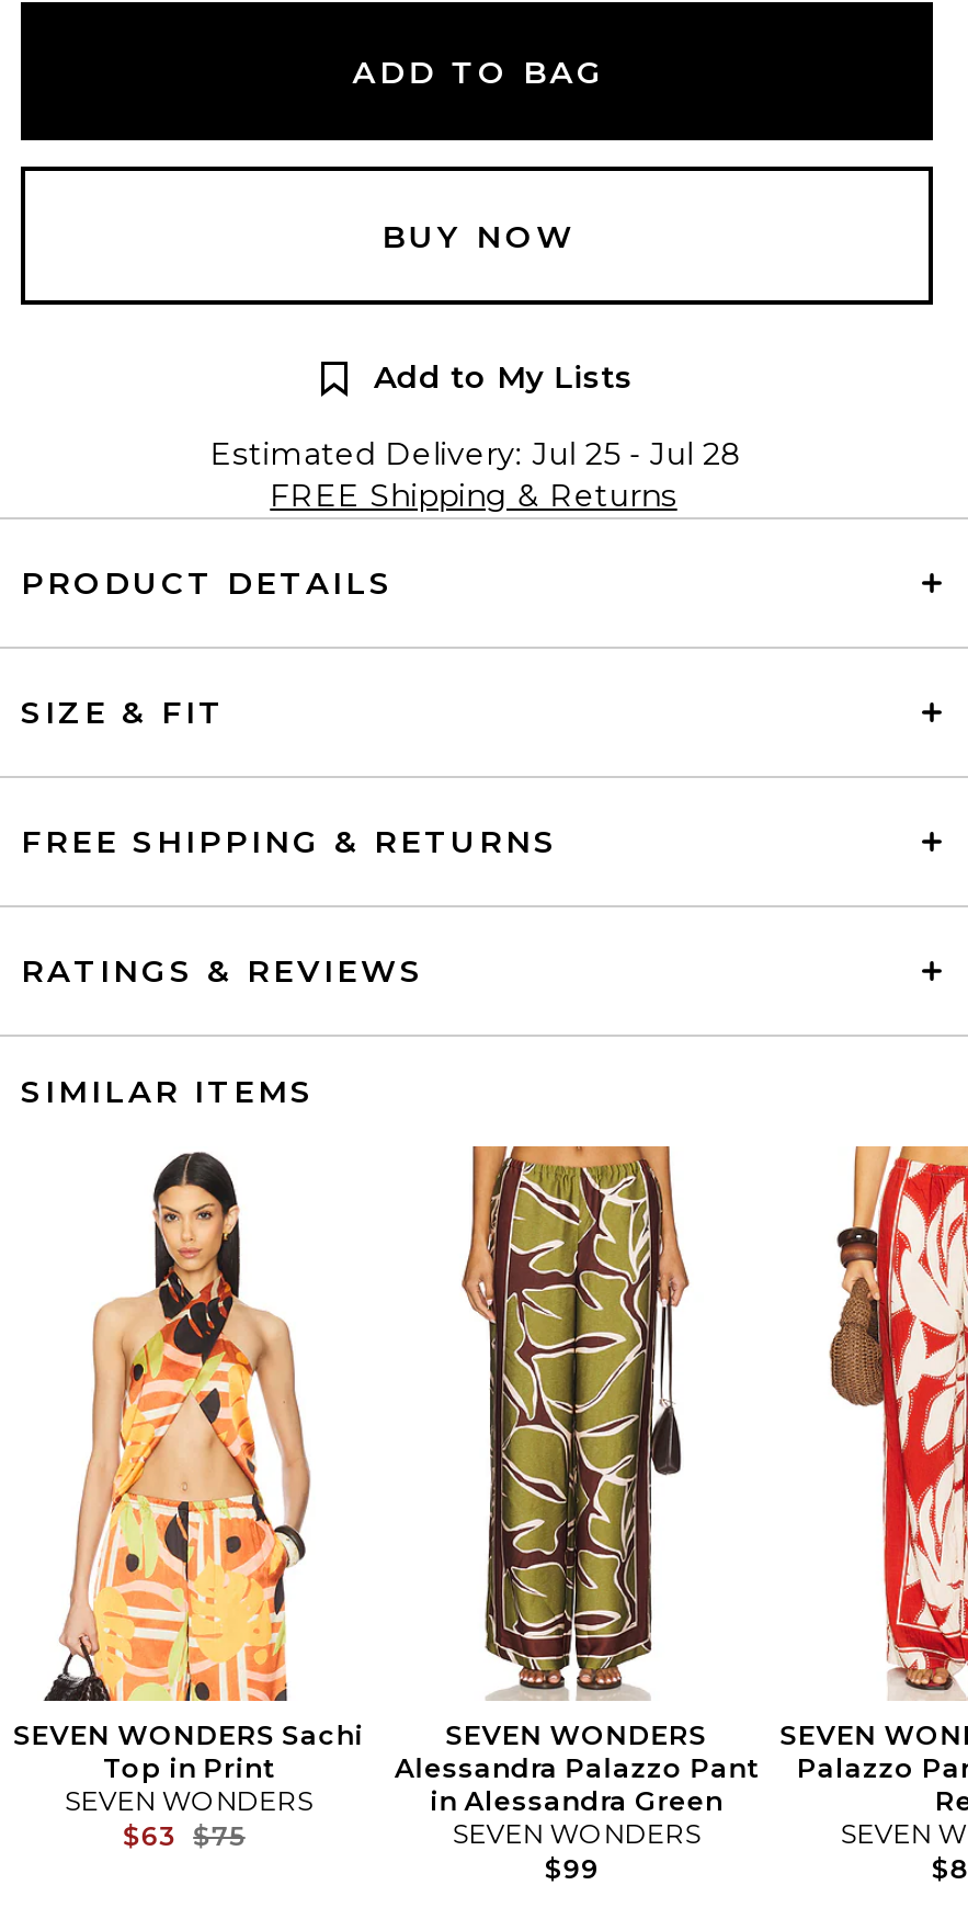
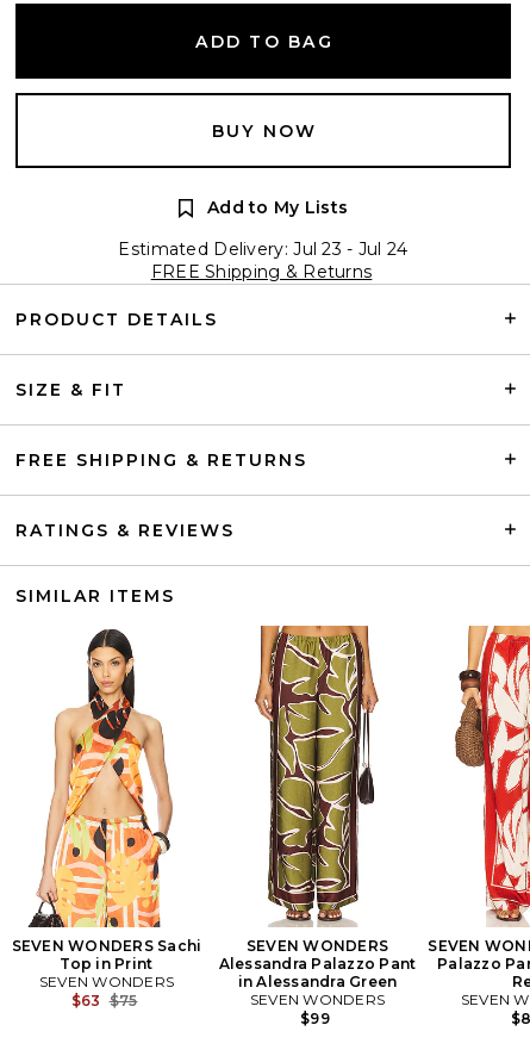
[210,434,743,473] Estimated Delivery: Jul 25 - Jul 28 -> [118,238,408,260] Estimated Delivery: Jul 23 - Jul 24

